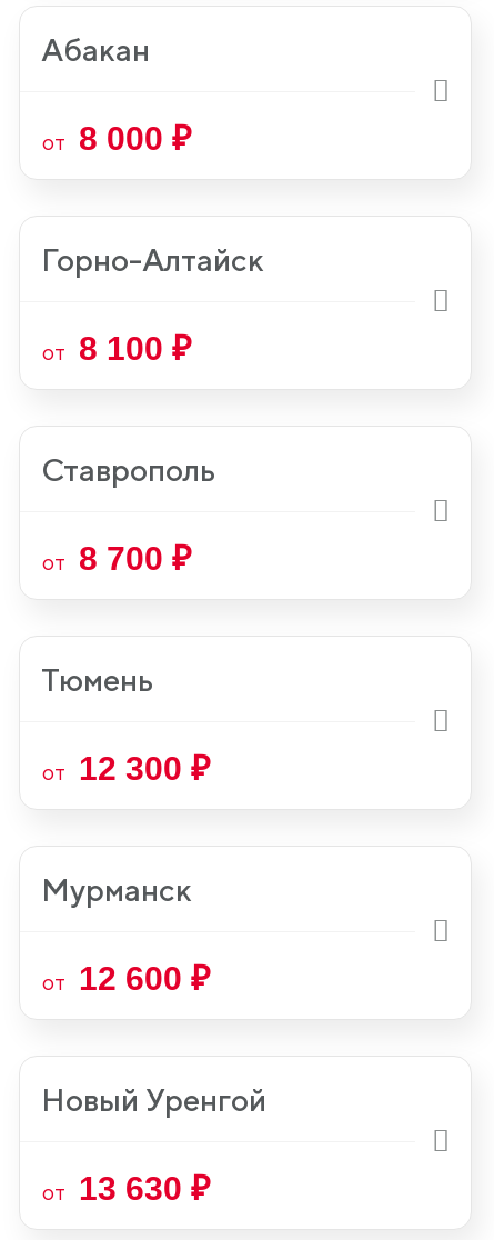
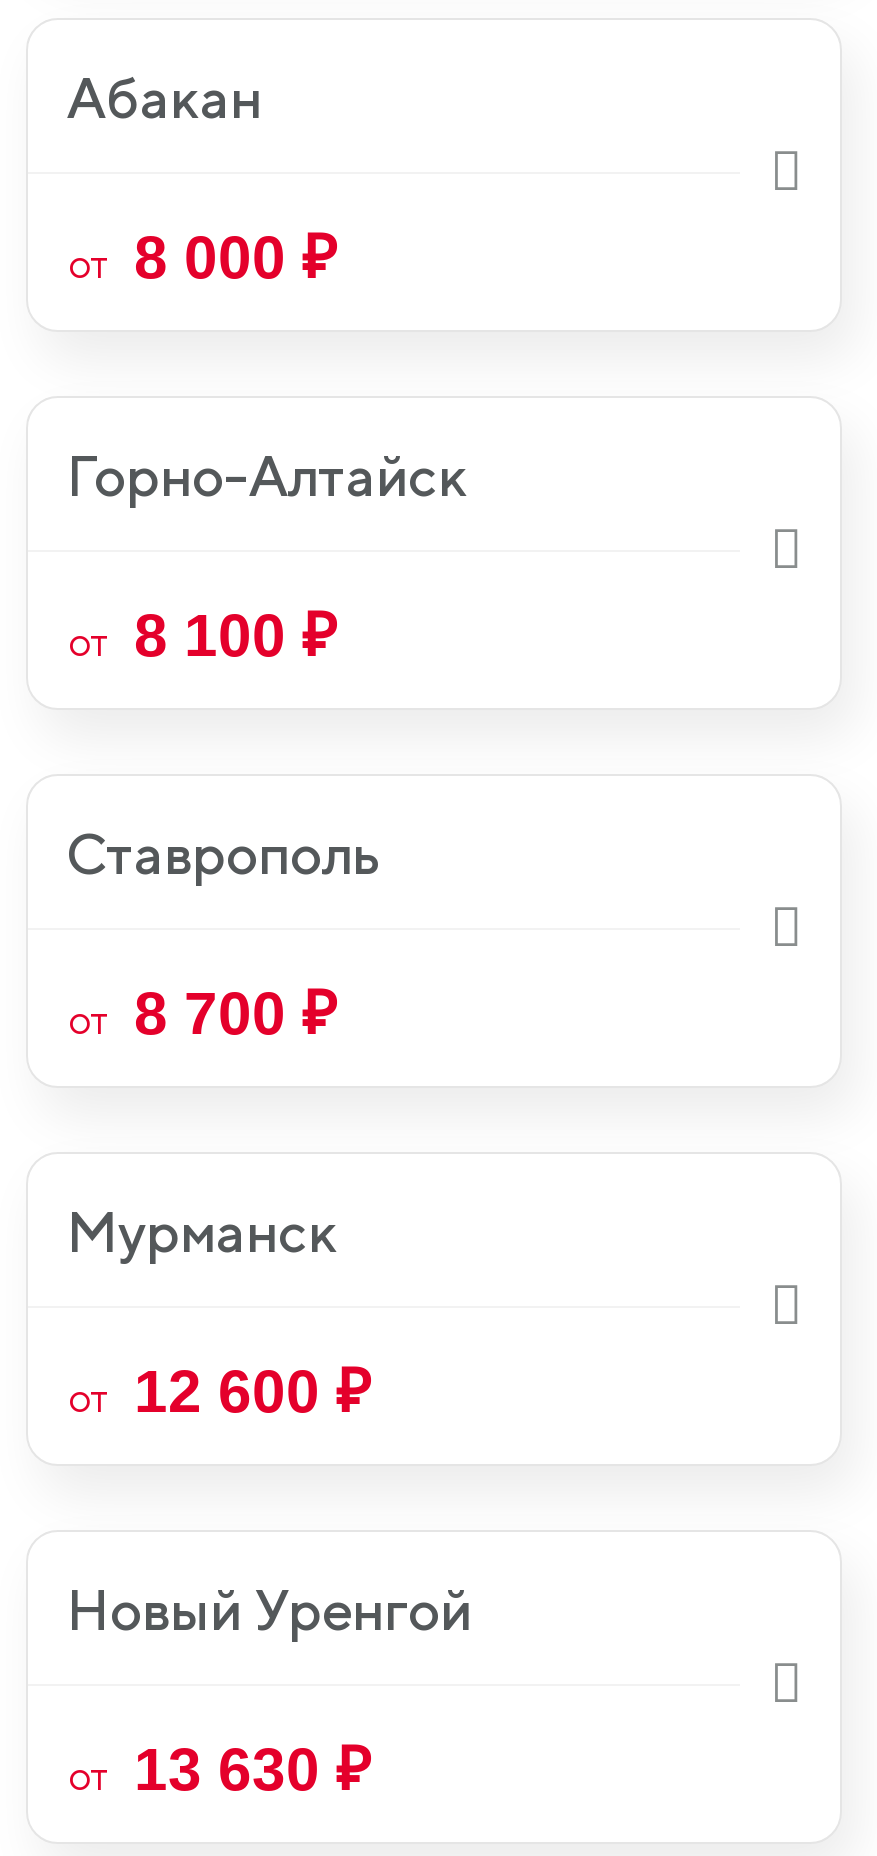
[41,661,210,787] Тюмень | от 12 300 ₽ -> none

